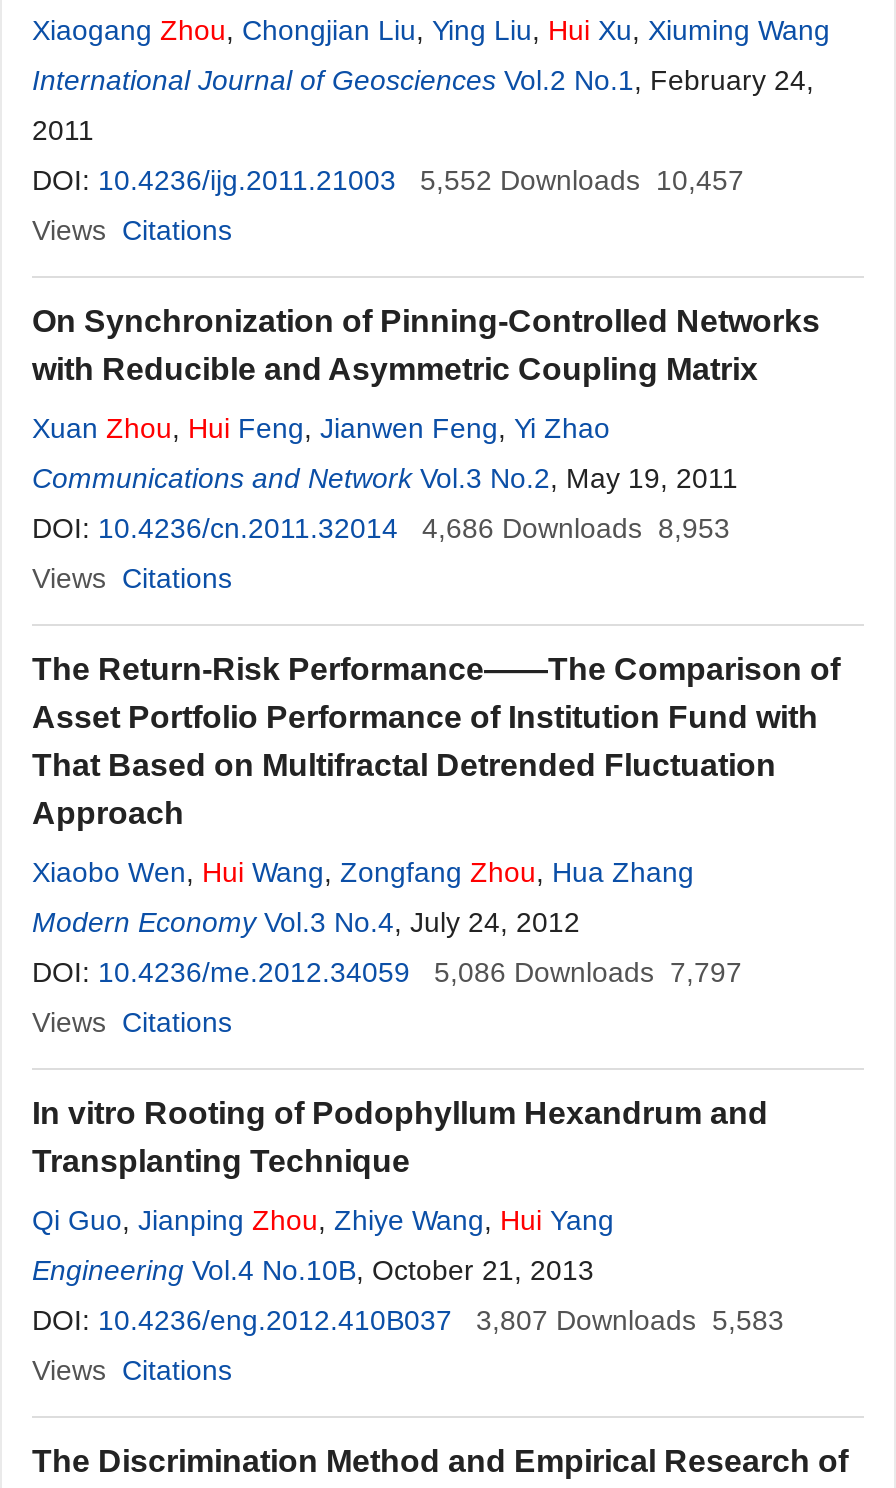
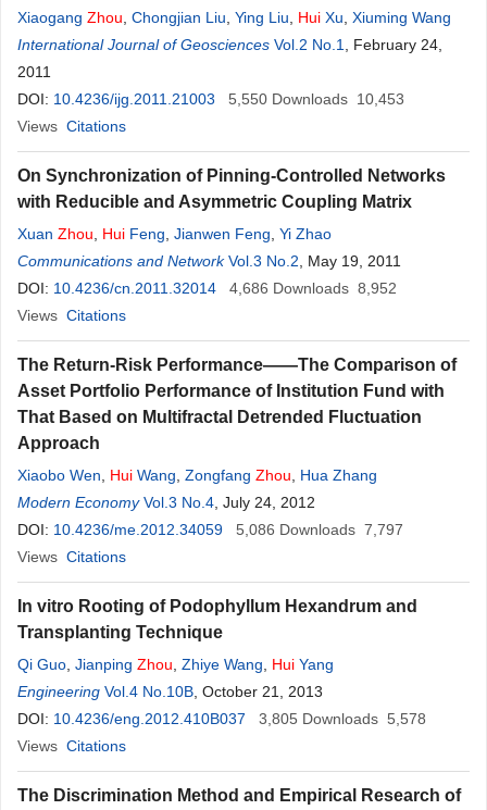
[32,164,744,196] DOI: 10.4236/ijg.2011.21003 5,552 Downloads 10,457 -> [17,90,404,108] DOI: 10.4236/ijg.2011.21003 5,550 Downloads 10,453
[32,512,730,544] DOI: 10.4236/cn.2011.32014 4,686 Downloads 8,953 -> [17,279,397,297] DOI: 10.4236/cn.2011.32014 4,686 Downloads 8,952
[32,1304,784,1336] DOI: 10.4236/eng.2012.410B037 3,807 Downloads 5,583 -> [17,710,426,727] DOI: 10.4236/eng.2012.410B037 3,805 Downloads 5,578

